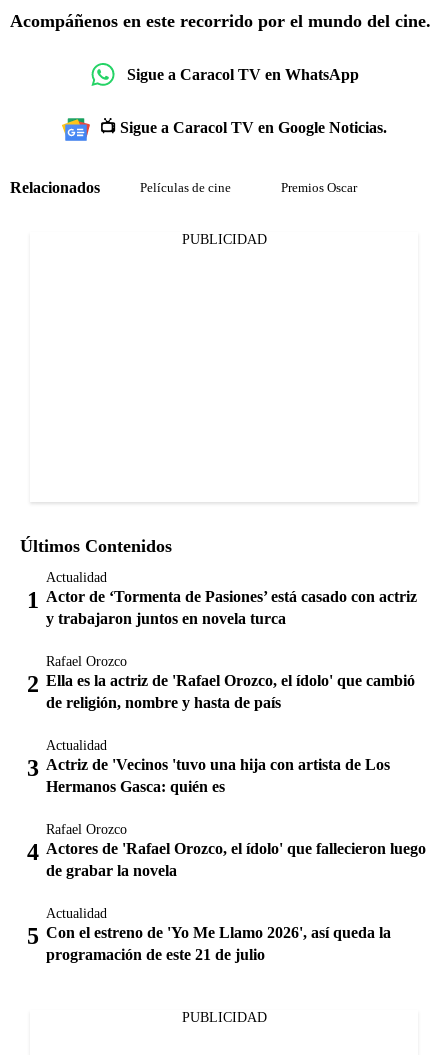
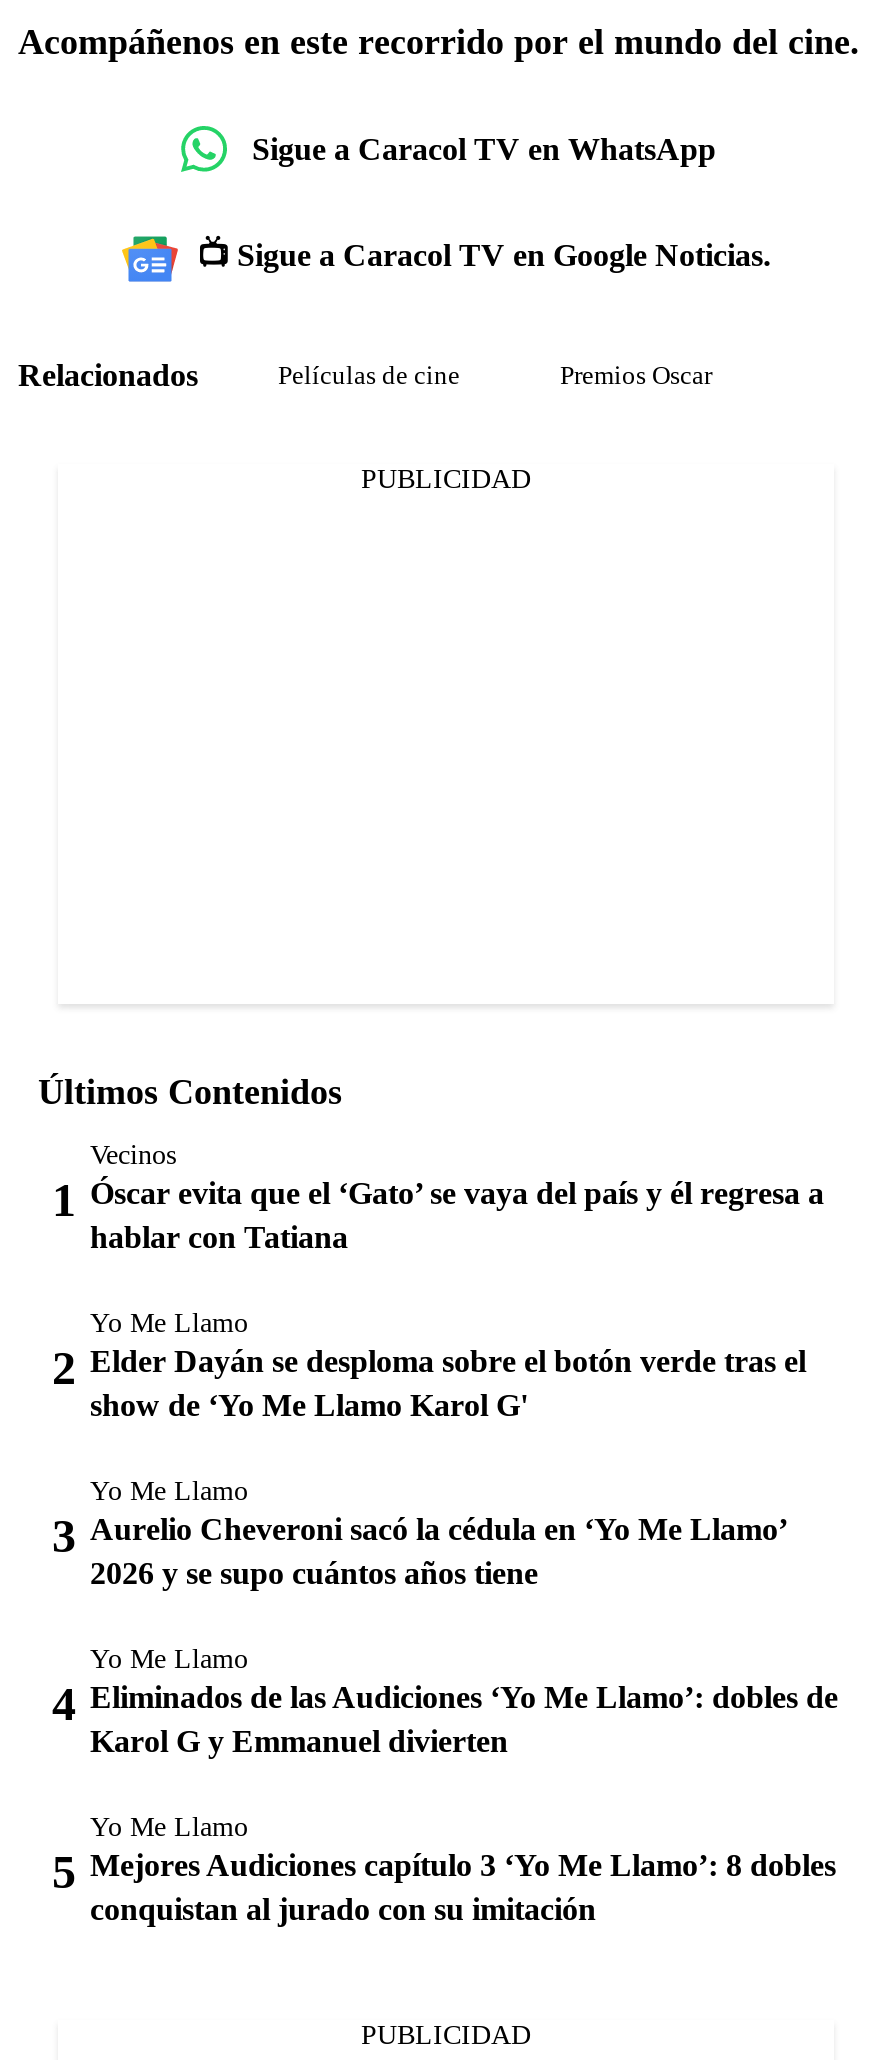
[46,570,417,627] Actualidad | Actor de ‘Tormenta de Pasiones’ está casado con actriz | y trabajaron juntos en novela turca -> [90,1140,824,1254] Vecinos | Óscar evita que el ‘Gato’ se vaya del país y él regresa a | hablar con Tatiana
[46,654,415,711] Rafael Orozco | Ella es la actriz de 'Rafael Orozco, el ídolo' que cambió | de religión, nombre y hasta de país -> [90,1308,806,1422] Yo Me Llamo | Elder Dayán se desploma sobre el botón verde tras el | show de ‘Yo Me Llamo Karol G'
[46,738,390,795] Actualidad | Actriz de 'Vecinos 'tuvo una hija con artista de Los | Hermanos Gasca: quién es -> [90,1476,786,1590] Yo Me Llamo | Aurelio Cheveroni sacó la cédula en ‘Yo Me Llamo’ | 2026 y se supo cuántos años tiene
[46,822,426,879] Rafael Orozco | Actores de 'Rafael Orozco, el ídolo' que fallecieron luego | de grabar la novela -> [90,1644,838,1758] Yo Me Llamo | Eliminados de las Audiciones ‘Yo Me Llamo’: dobles de | Karol G y Emmanuel divierten
[46,906,391,963] Actualidad | Con el estreno de 'Yo Me Llamo 2026', así queda la | programación de este 21 de julio -> [90,1812,836,1926] Yo Me Llamo | Mejores Audiciones capítulo 3 ‘Yo Me Llamo’: 8 dobles | conquistan al jurado con su imitación

